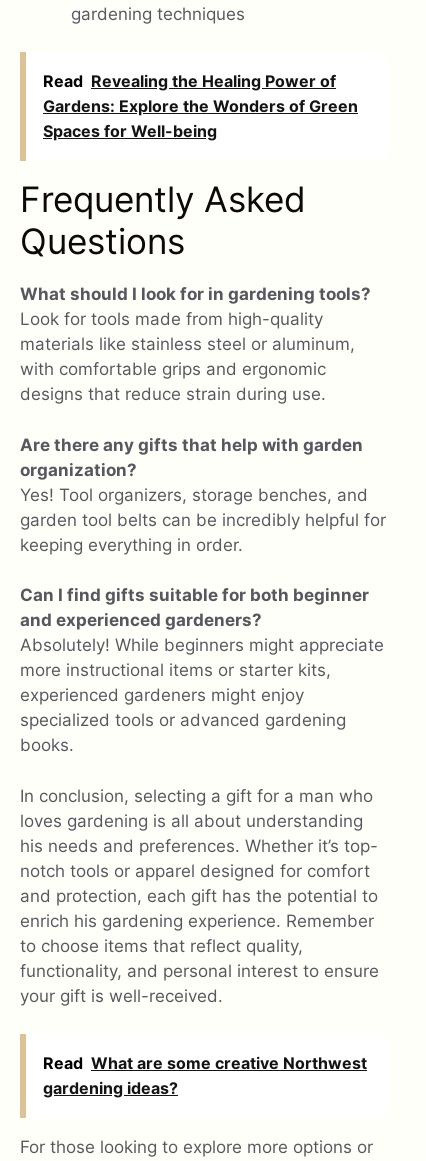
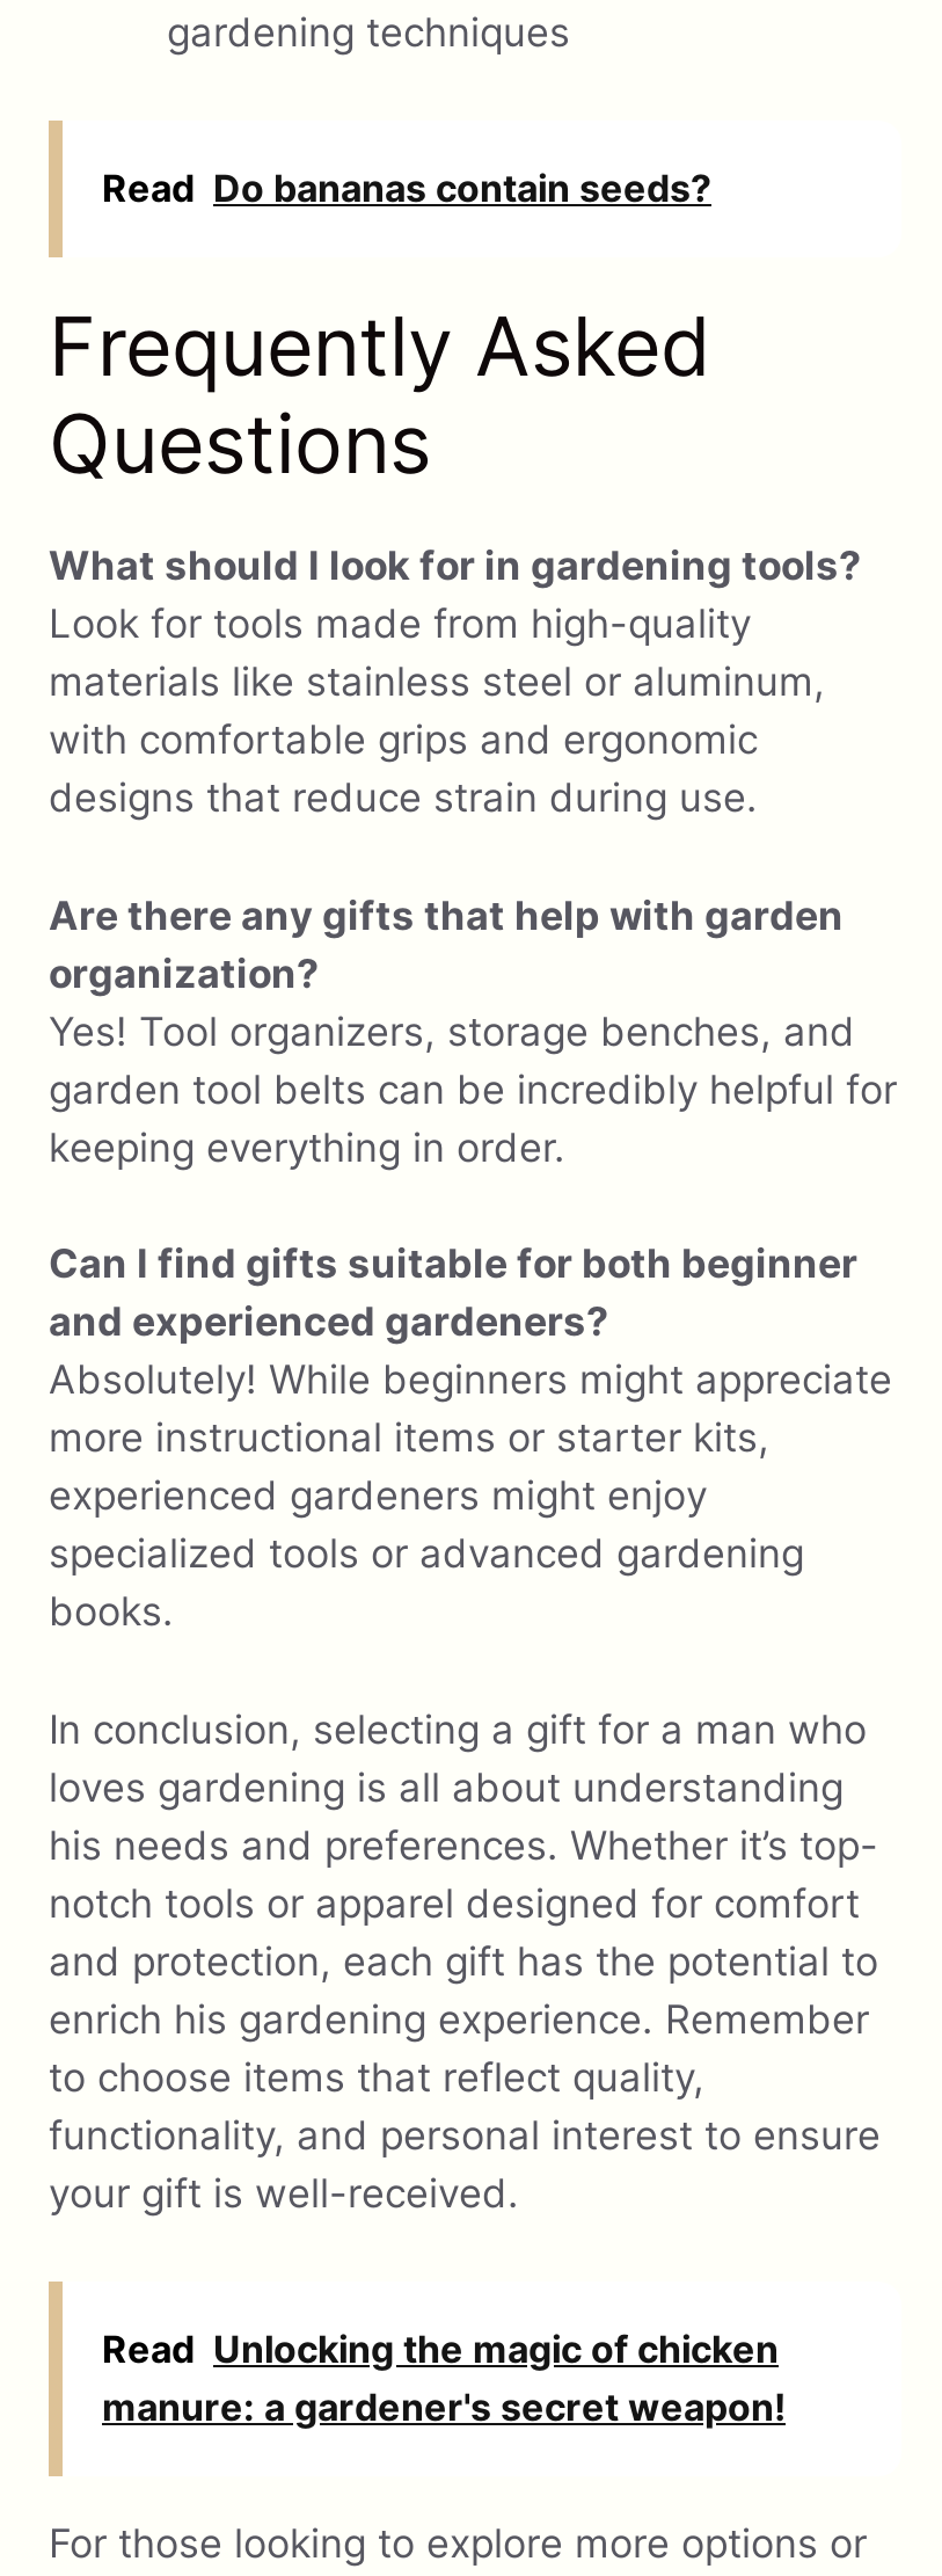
[43,71,358,141] Read Revealing the Healing Power of | Gardens: Explore the Wonders of Green | Spaces for Well-being -> [102,165,711,211] Read Do bananas contain seeds?
[43,1053,367,1098] Read What are some creative Northwest | gardening ideas? -> [102,2326,786,2430] Read Unlocking the magic of chicken | manure: a gardener's secret weapon!

